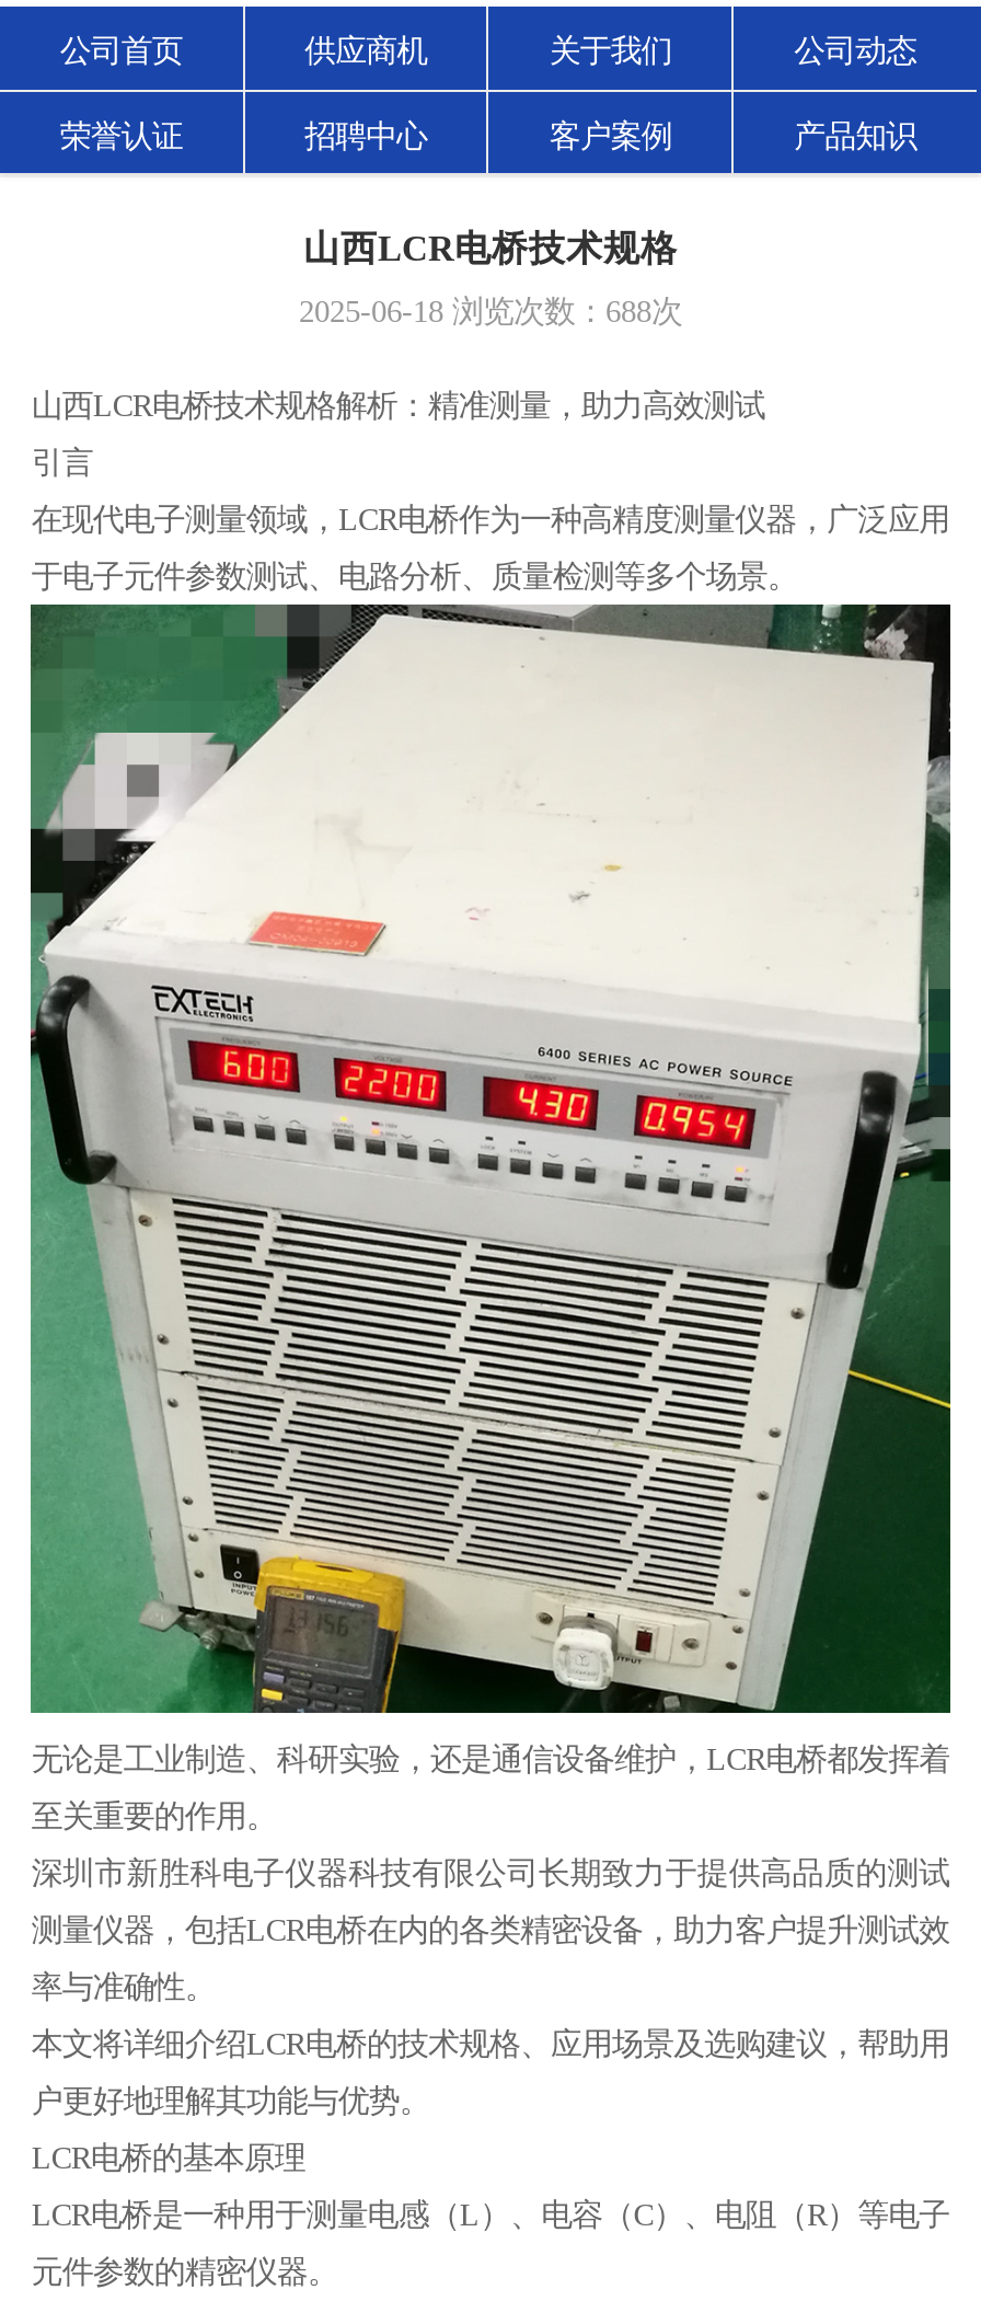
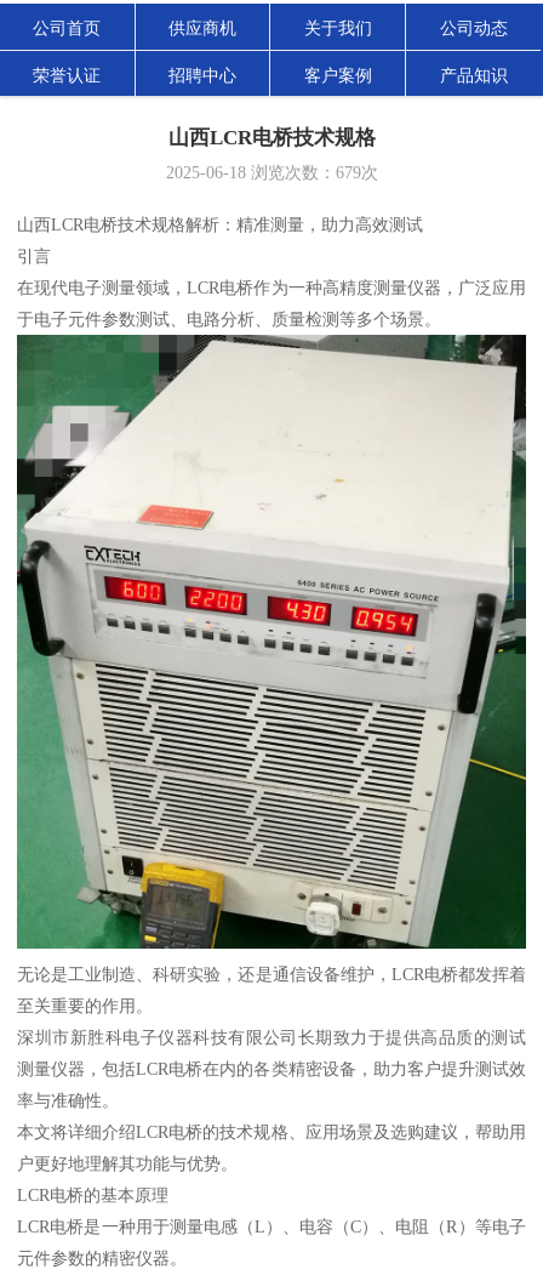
[299,295,682,330] 2025-06-18浏览次数：688次 -> [165,163,378,183] 2025-06-18浏览次数：679次

